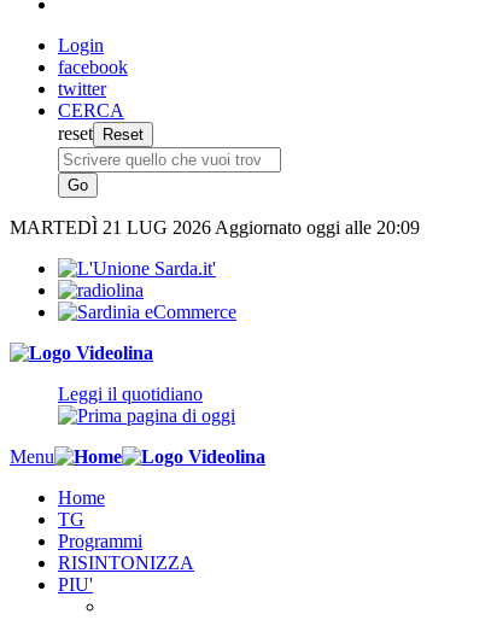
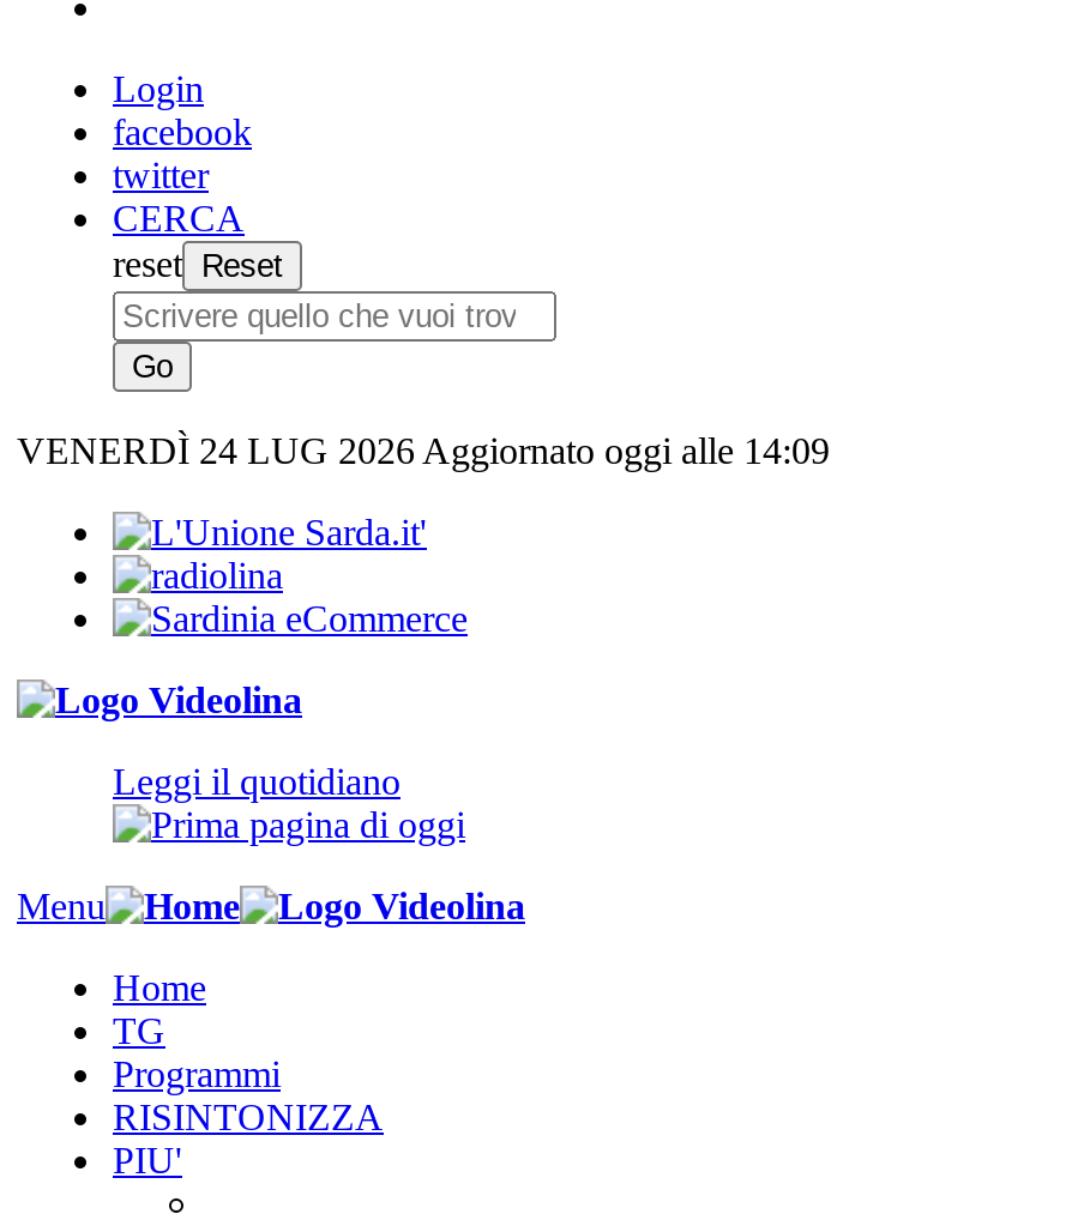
[10,217,420,238] MARTEDÌ 21 LUG 2026 Aggiornato oggi alle 20:09 -> [17,430,830,471] VENERDÌ 24 LUG 2026 Aggiornato oggi alle 14:09

